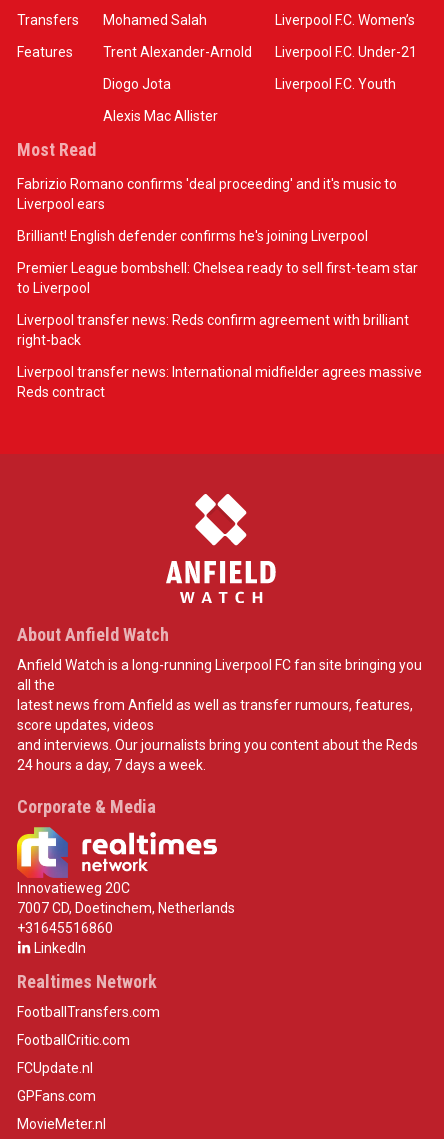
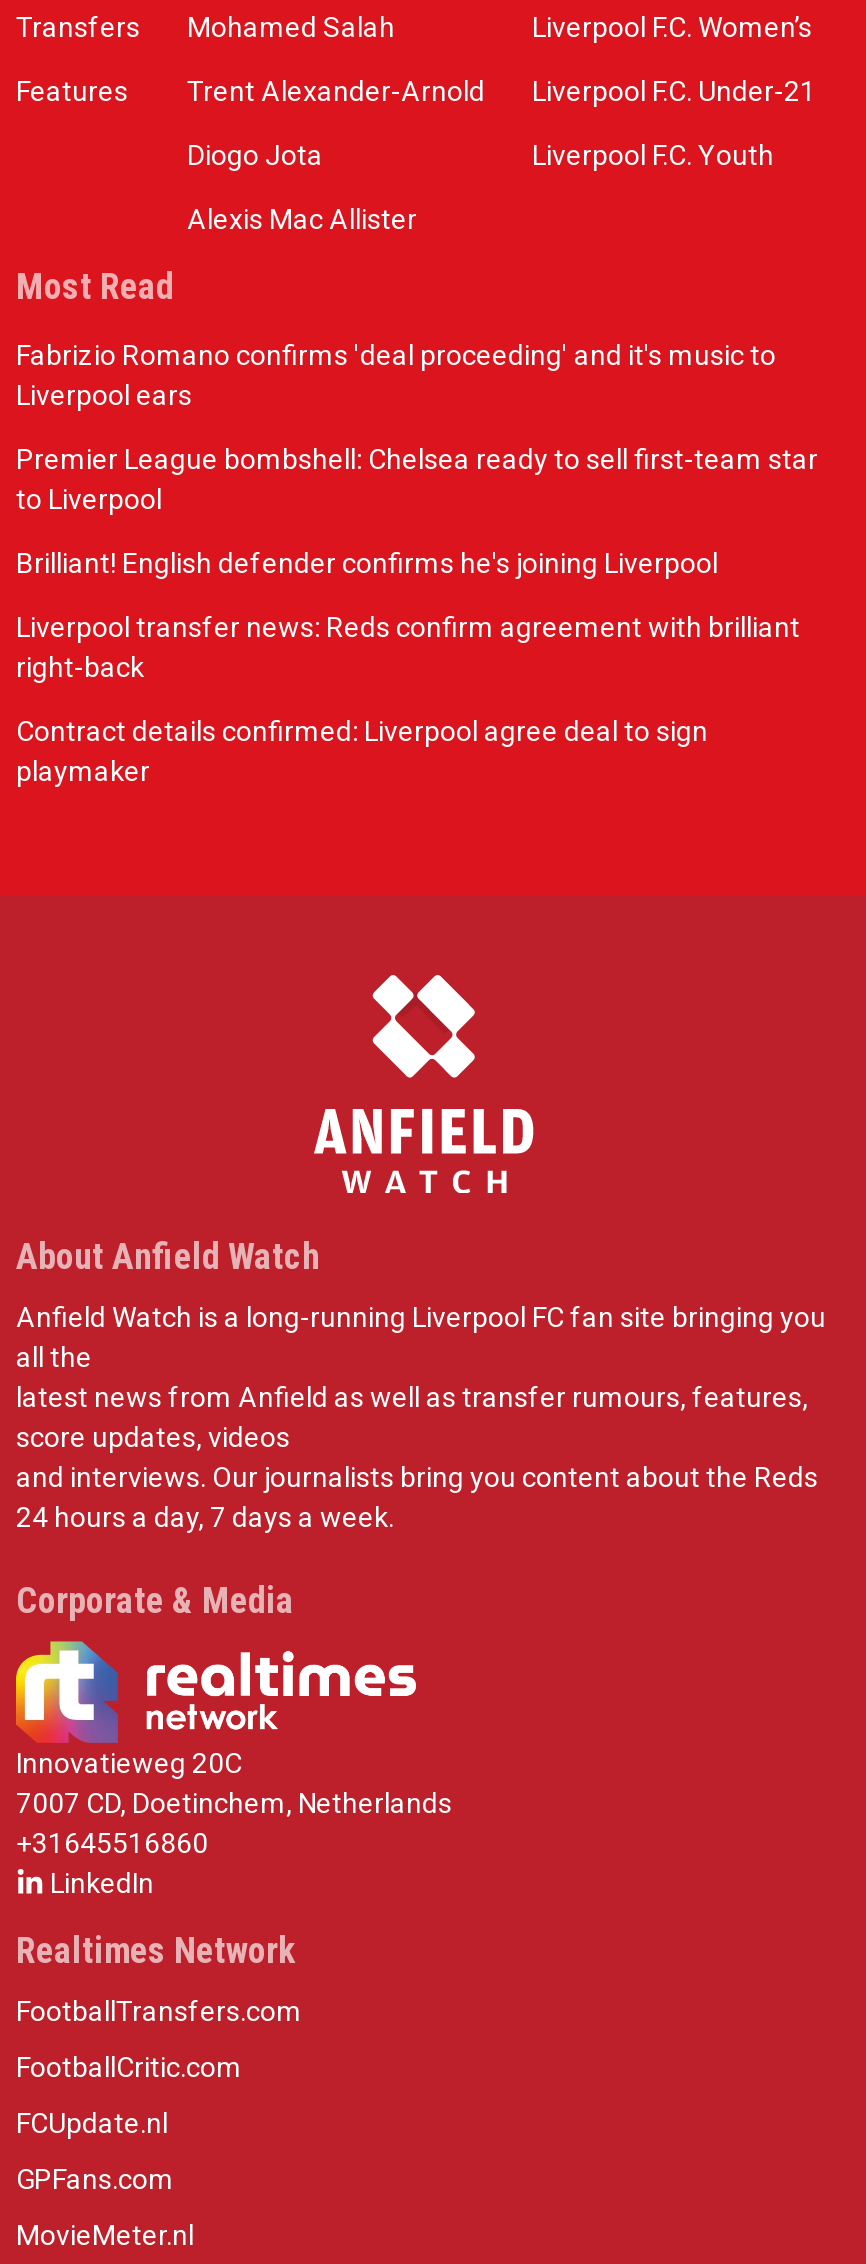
moved [17,228,368,244] -> [16,547,718,579]: Brilliant! English defender confirms he's joining Liverpool
moved [17,260,418,296] -> [16,443,818,515]: Premier League bombshell: Chelsea ready to sell first-team star | to Liverpool
[17,364,422,400] Liverpool transfer news: International midfielder agrees massive | Reds contract -> [16,715,708,787] Contract details confirmed: Liverpool agree deal to sign | playmaker

